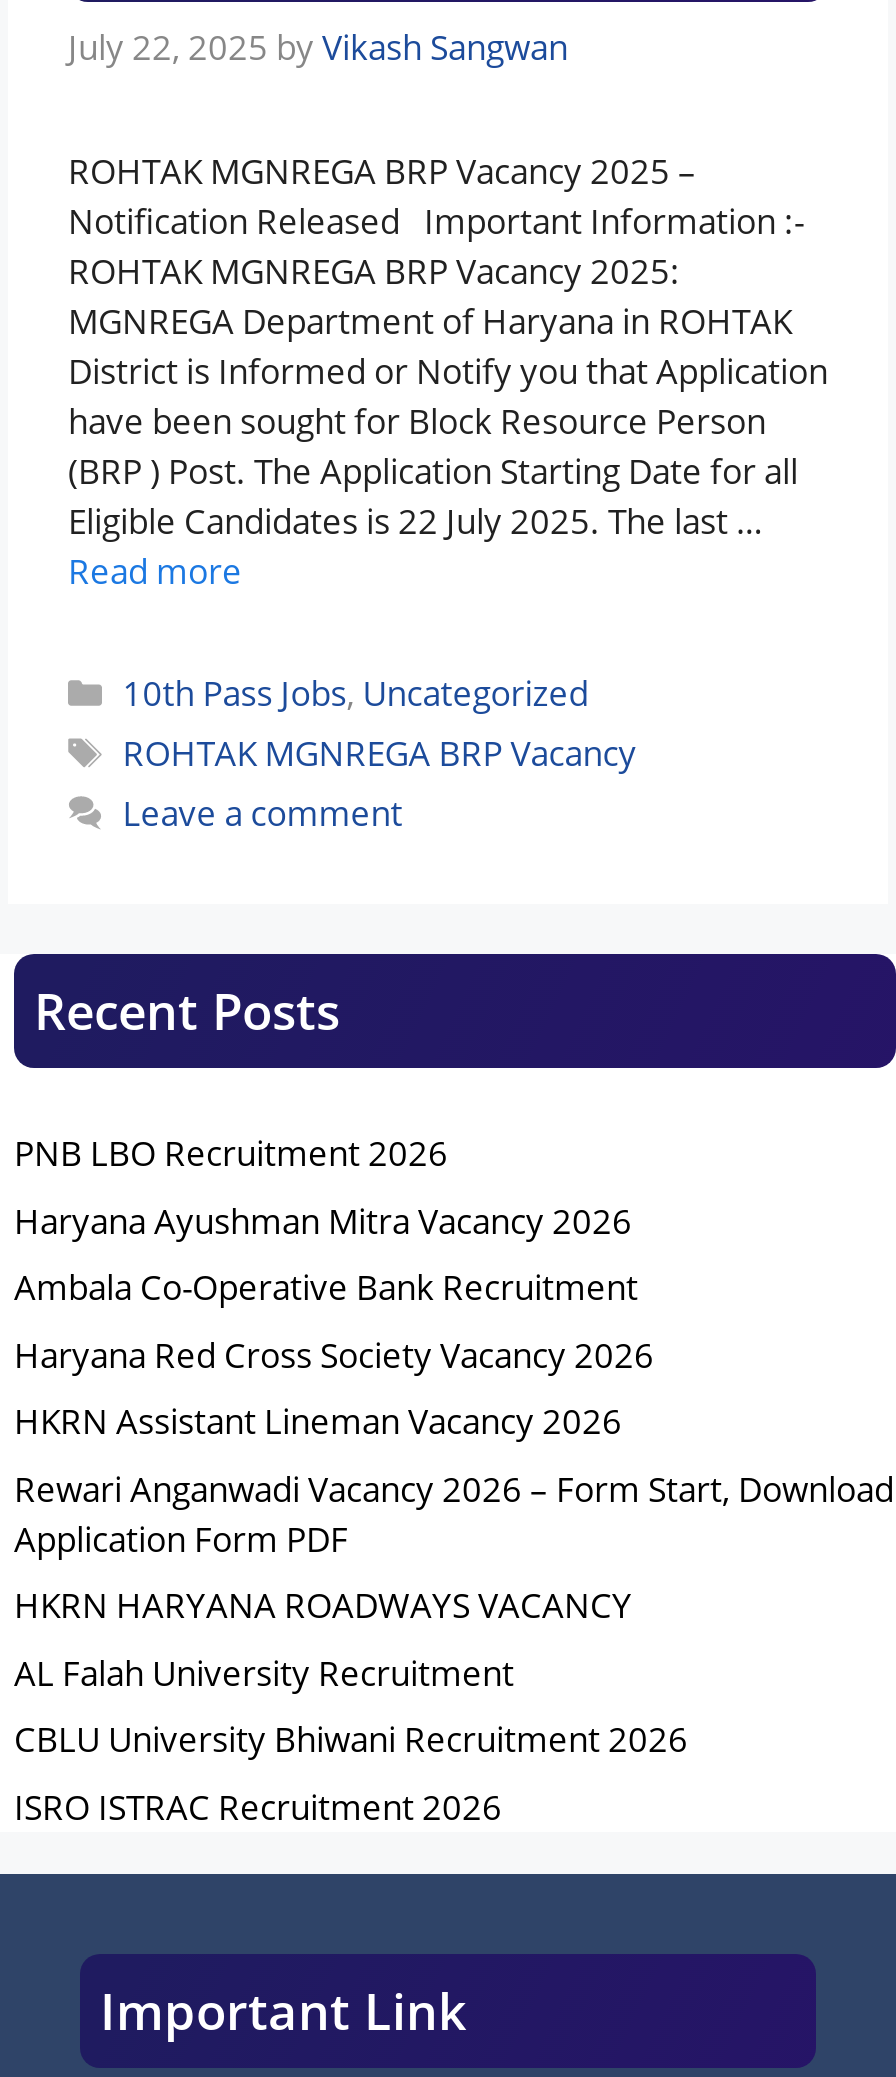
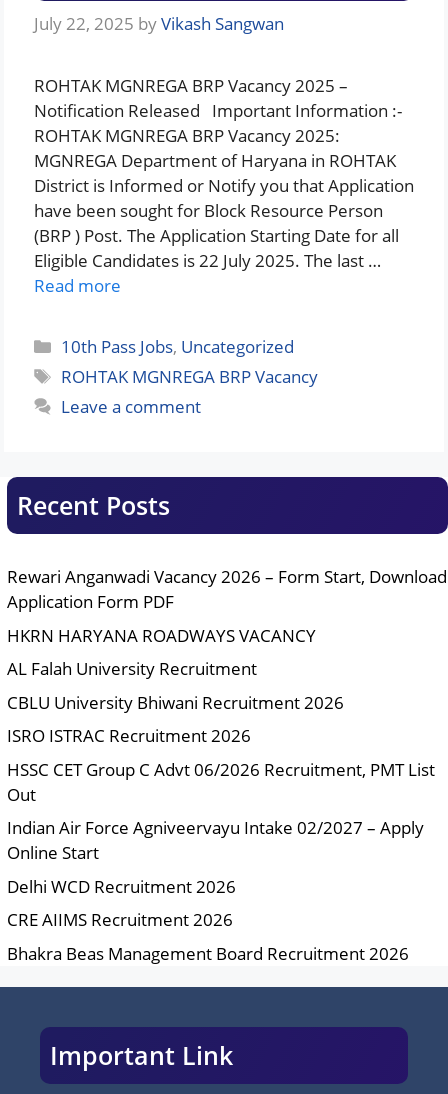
[14,1131,654,1445] PNB LBO Recruitment 2026 | Haryana Ayushman Mitra Vacancy 2026 | Ambala Co-Operative Bank Recruitment | Haryana Red Cross Society Vacancy 2026 | HKRN Assistant Lineman Vacancy 2026 -> none
moved [14,1466,894,1830] -> [7,565,447,747]: Rewari Anganwadi Vacancy 2026 – Form Start, Download | Application Form PDF | HKRN HARYANA ROADWAYS VACANCY | AL Falah University Recruitment | CBLU University Bhiwani Recruitment 2026 | ISRO ISTRAC Recruitment 2026
none -> [7,758,435,965] HSSC CET Group C Advt 06/2026 Recruitment, PMT List | Out | Indian Air Force Agniveervayu Intake 02/2027 – Apply | Online Start | Delhi WCD Recruitment 2026 | CRE AIIMS Recruitment 2026 | Bhakra Beas Management Board Recruitment 2026

